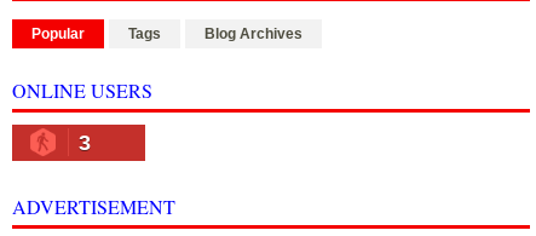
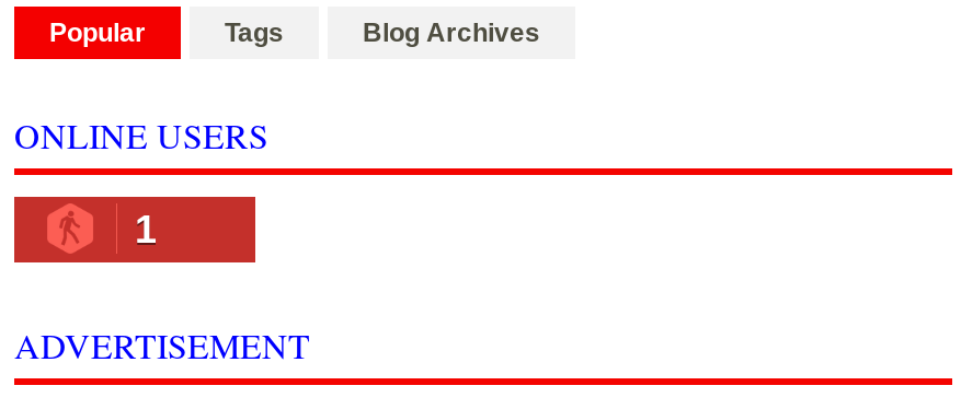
[79,131,88,156] 3 -> [135,209,152,253] 1

